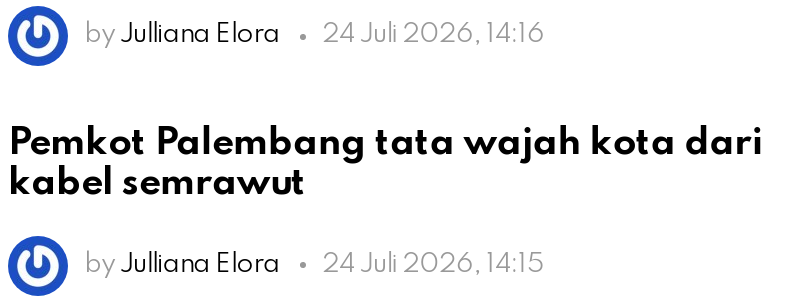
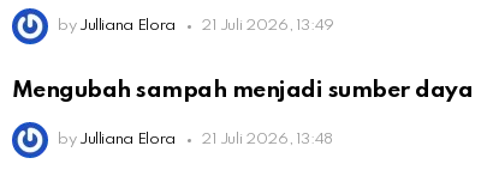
[84,23,544,49] by Julliana Elora 24 Juli 2026, 14:16 -> [58,19,334,34] by Julliana Elora 21 Juli 2026, 13:49
[8,124,762,202] Pemkot Palembang tata wajah kota dari | kabel semrawut -> [12,79,473,102] Mengubah sampah menjadi sumber daya
[84,252,544,278] by Julliana Elora 24 Juli 2026, 14:15 -> [58,132,333,147] by Julliana Elora 21 Juli 2026, 13:48

